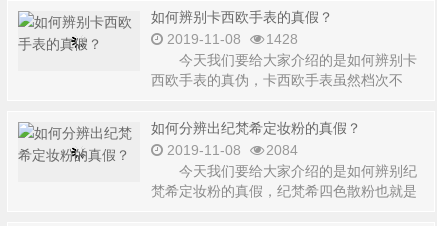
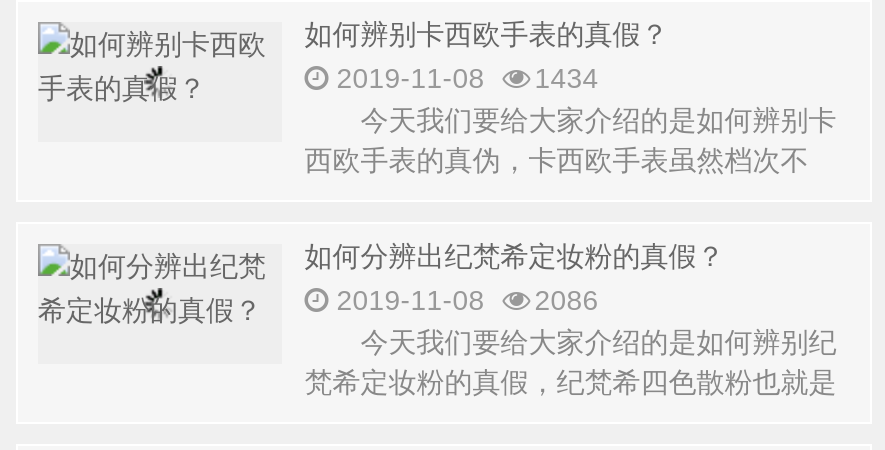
[163,31,298,47] 2019-11-08 1428 -> [328,62,598,94] 2019-11-08 1434
[163,142,298,158] 2019-11-08 2084 -> [328,284,598,316] 2019-11-08 2086

